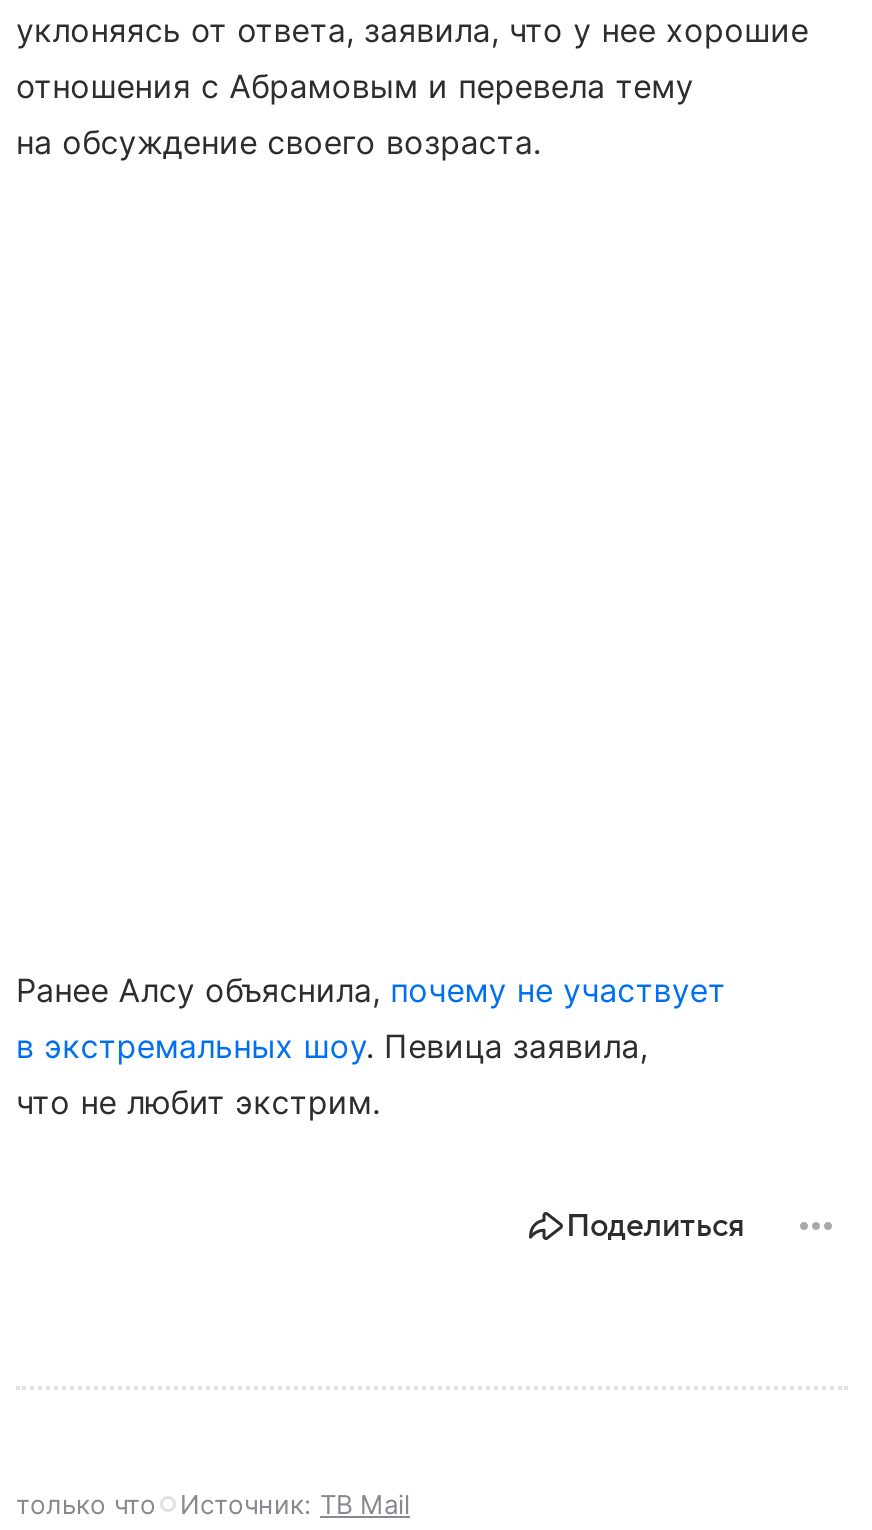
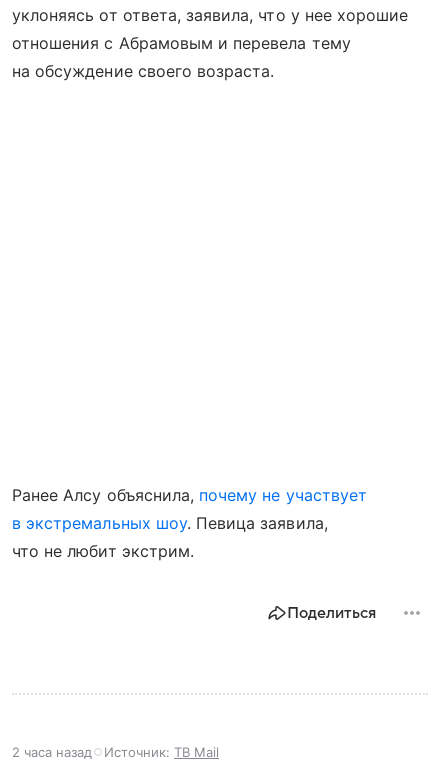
[16,1488,156,1520] только что -> [12,744,92,760] 2 часа назад

